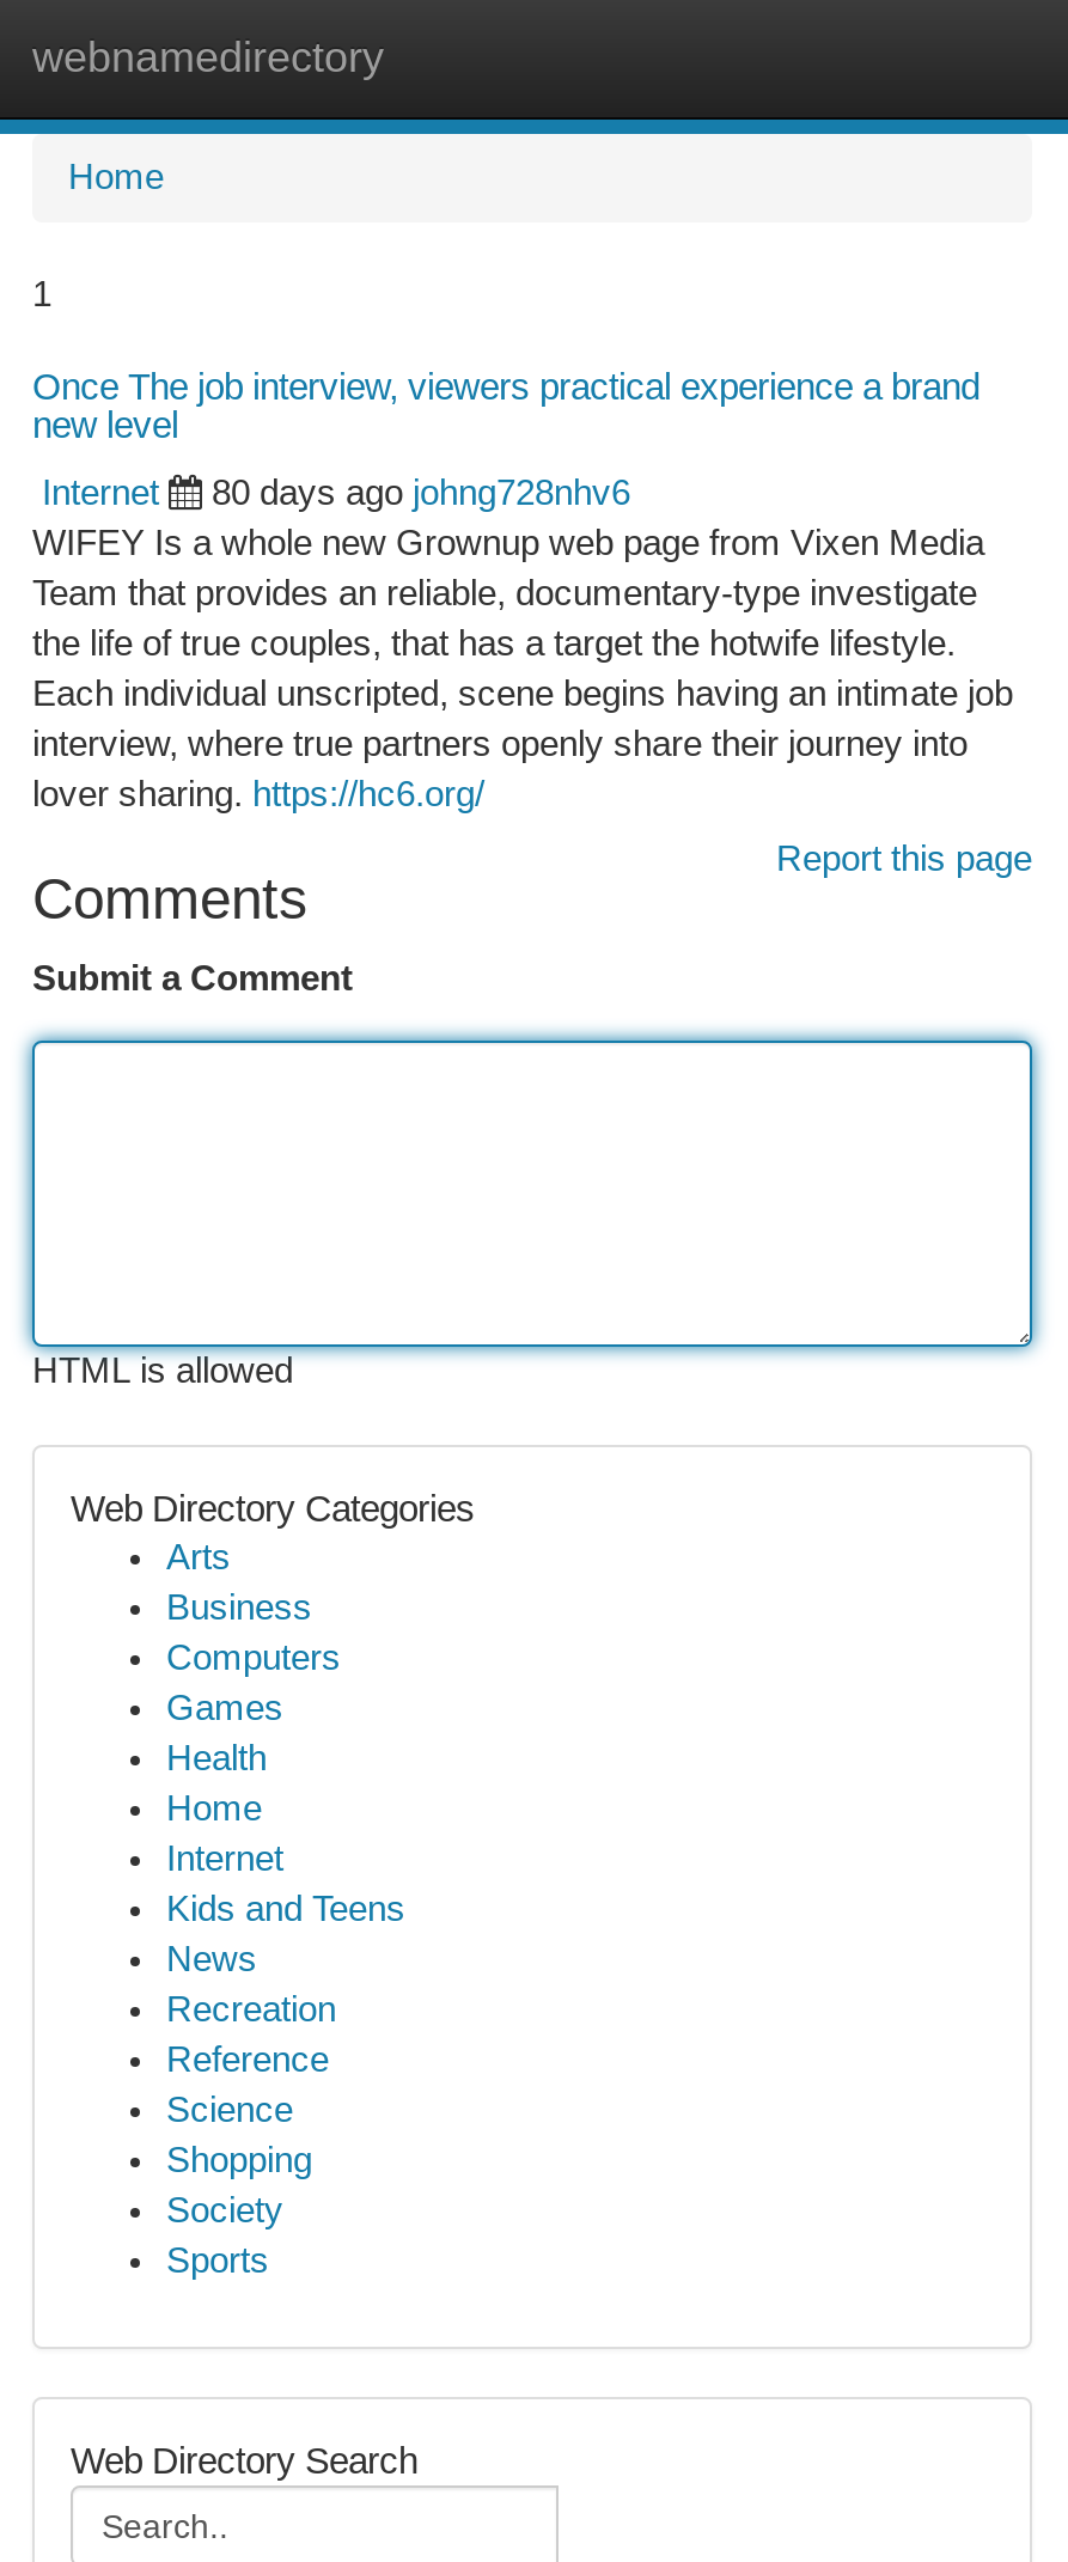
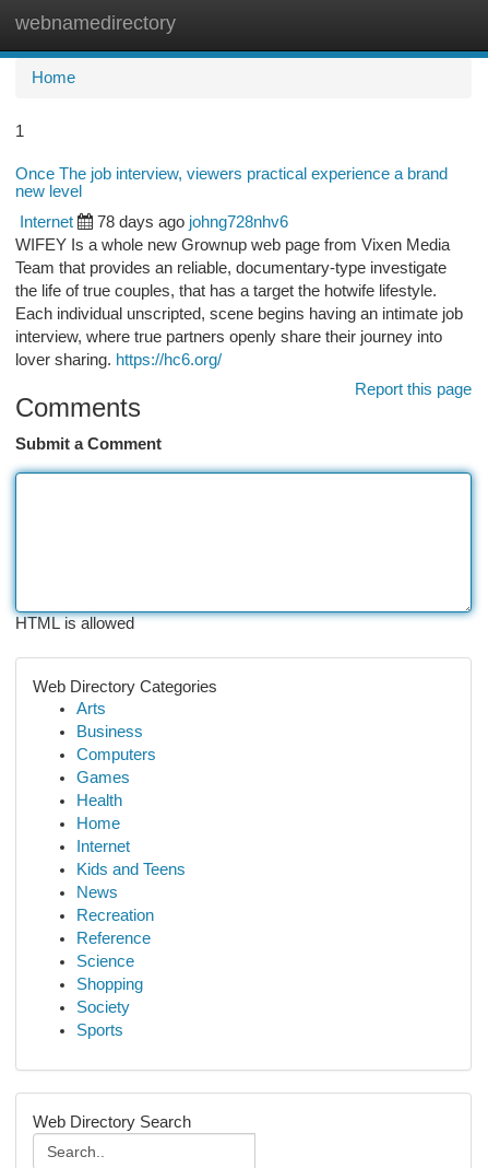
[212,474,630,512] 80 days ago johng728nhv6 -> [97,213,288,231] 78 days ago johng728nhv6

